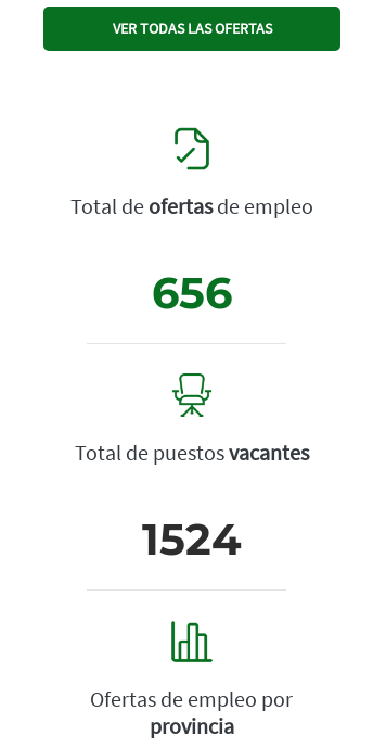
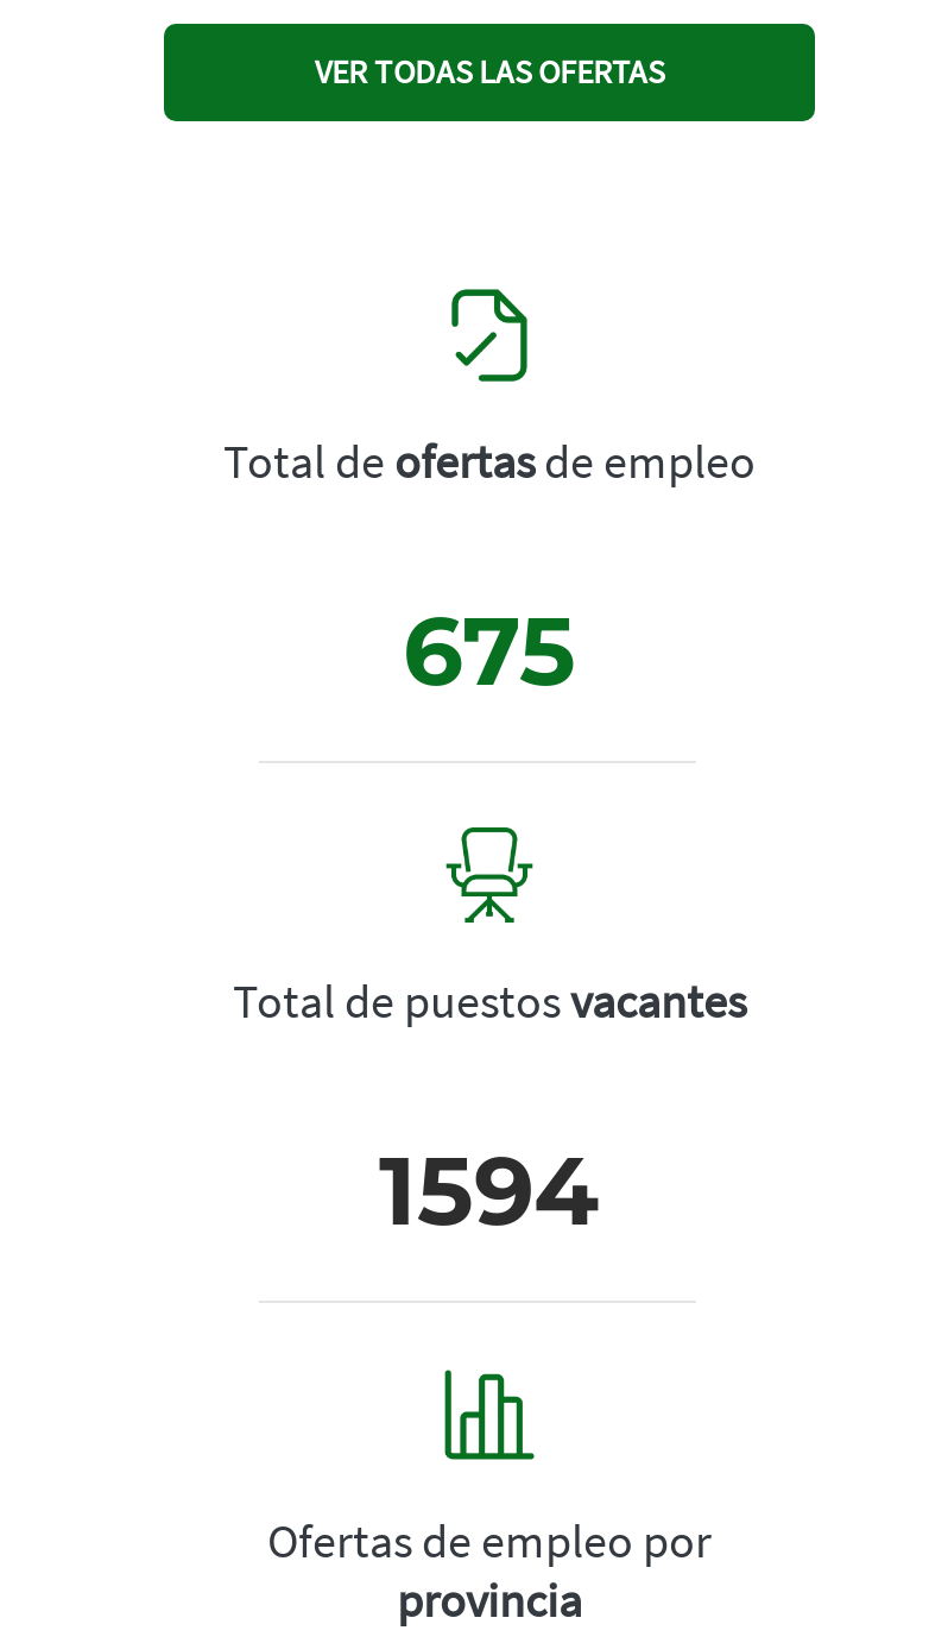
[152,266,232,319] 656 -> [403,593,576,710] 675
[142,512,242,565] 1524 -> [379,1133,600,1250] 1594

